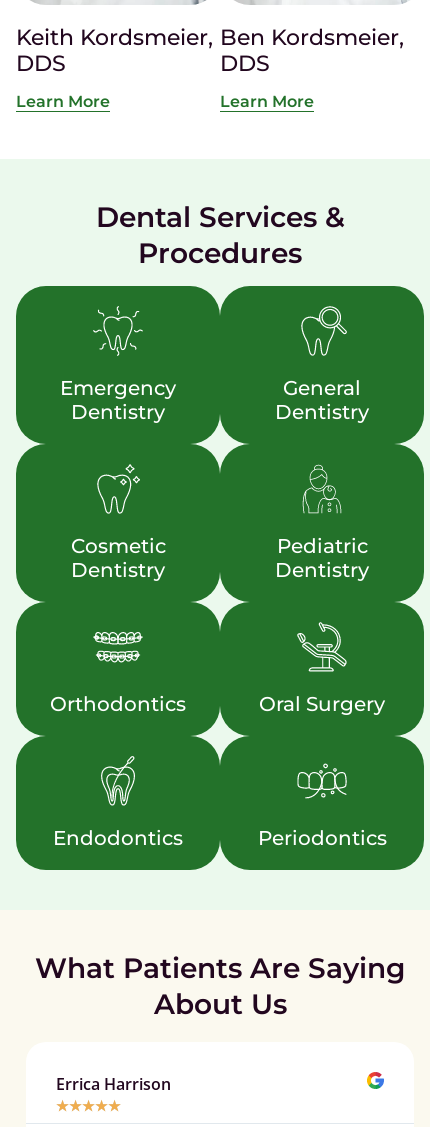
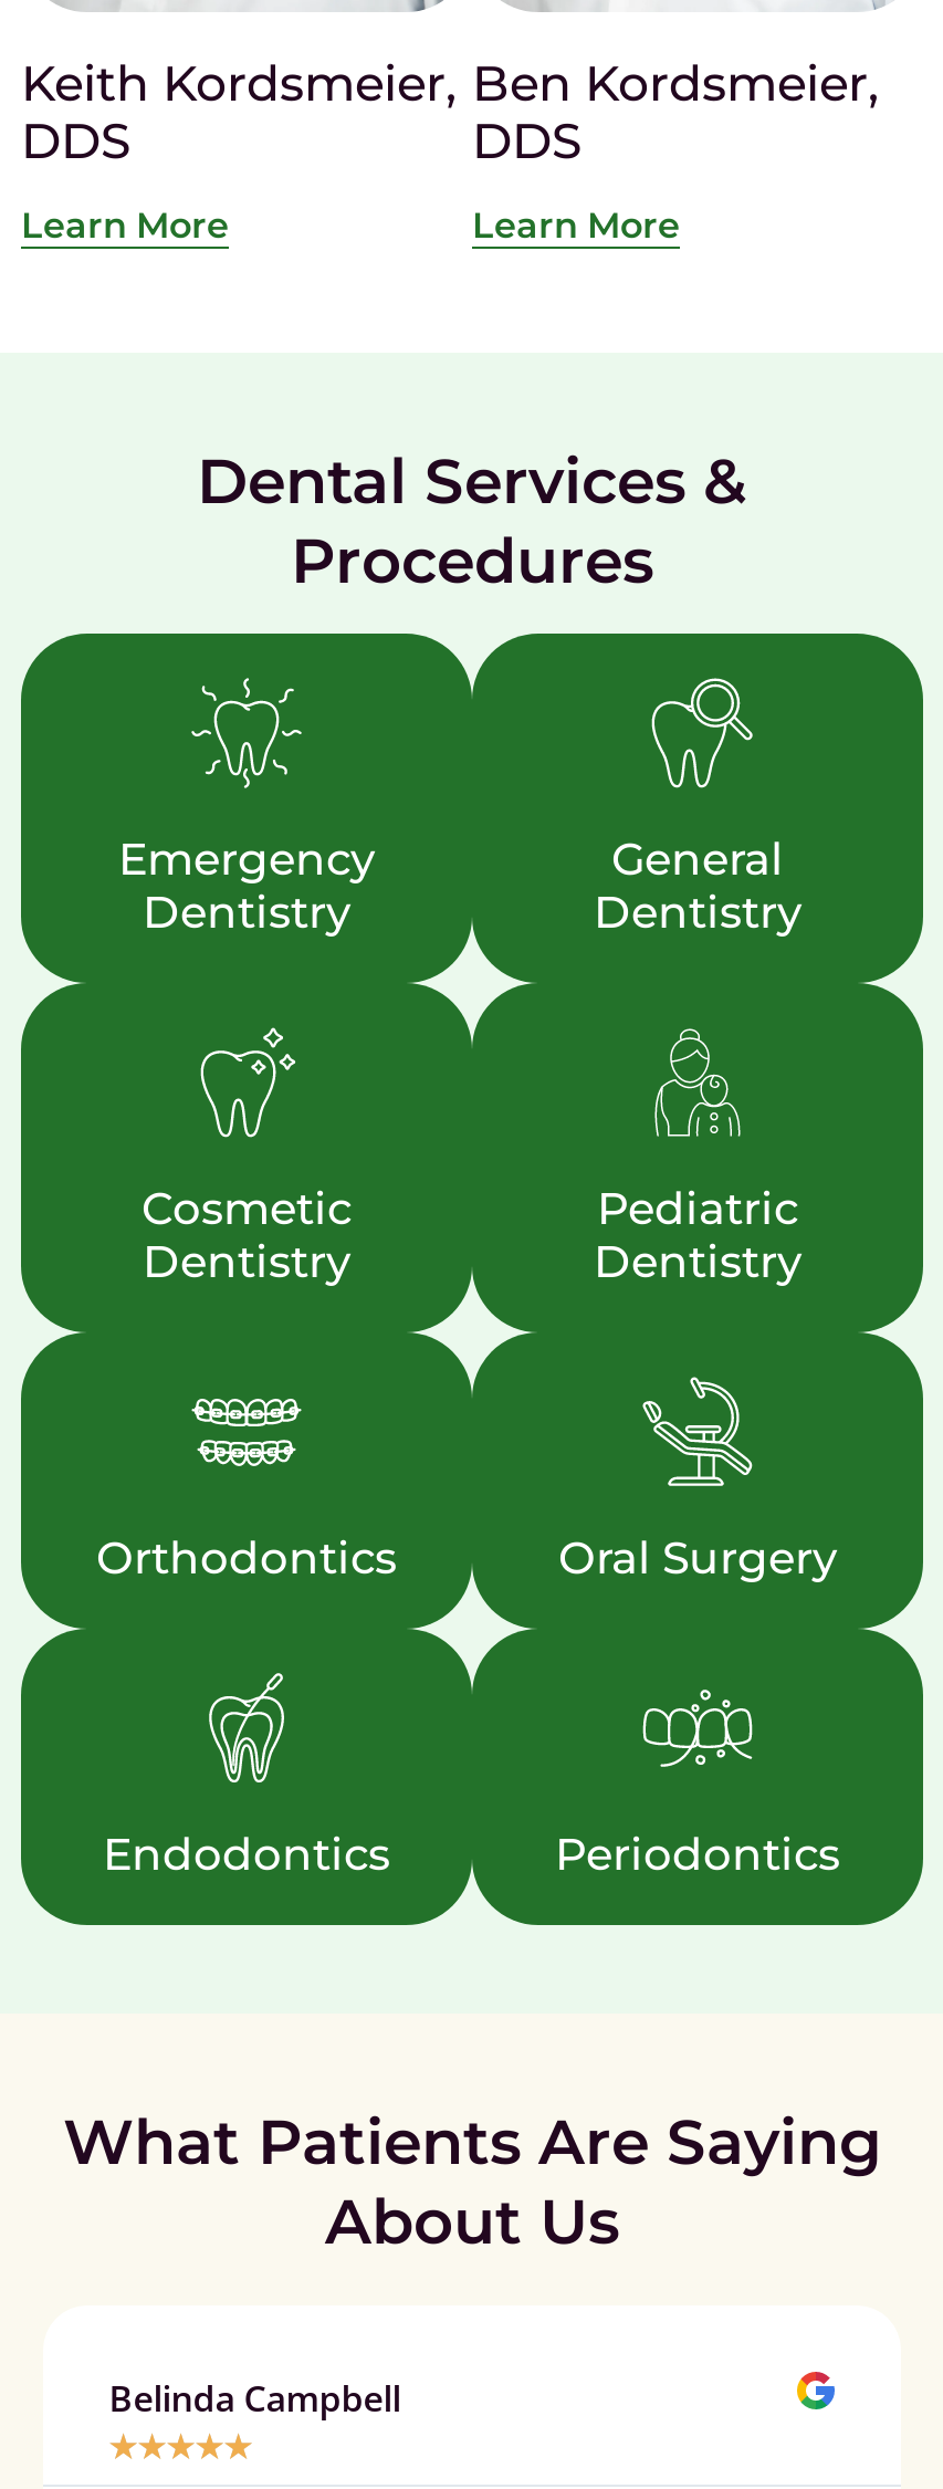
[56,1073,171,1095] Errica Harrison -> [110,2373,402,2422] Belinda Campbell

